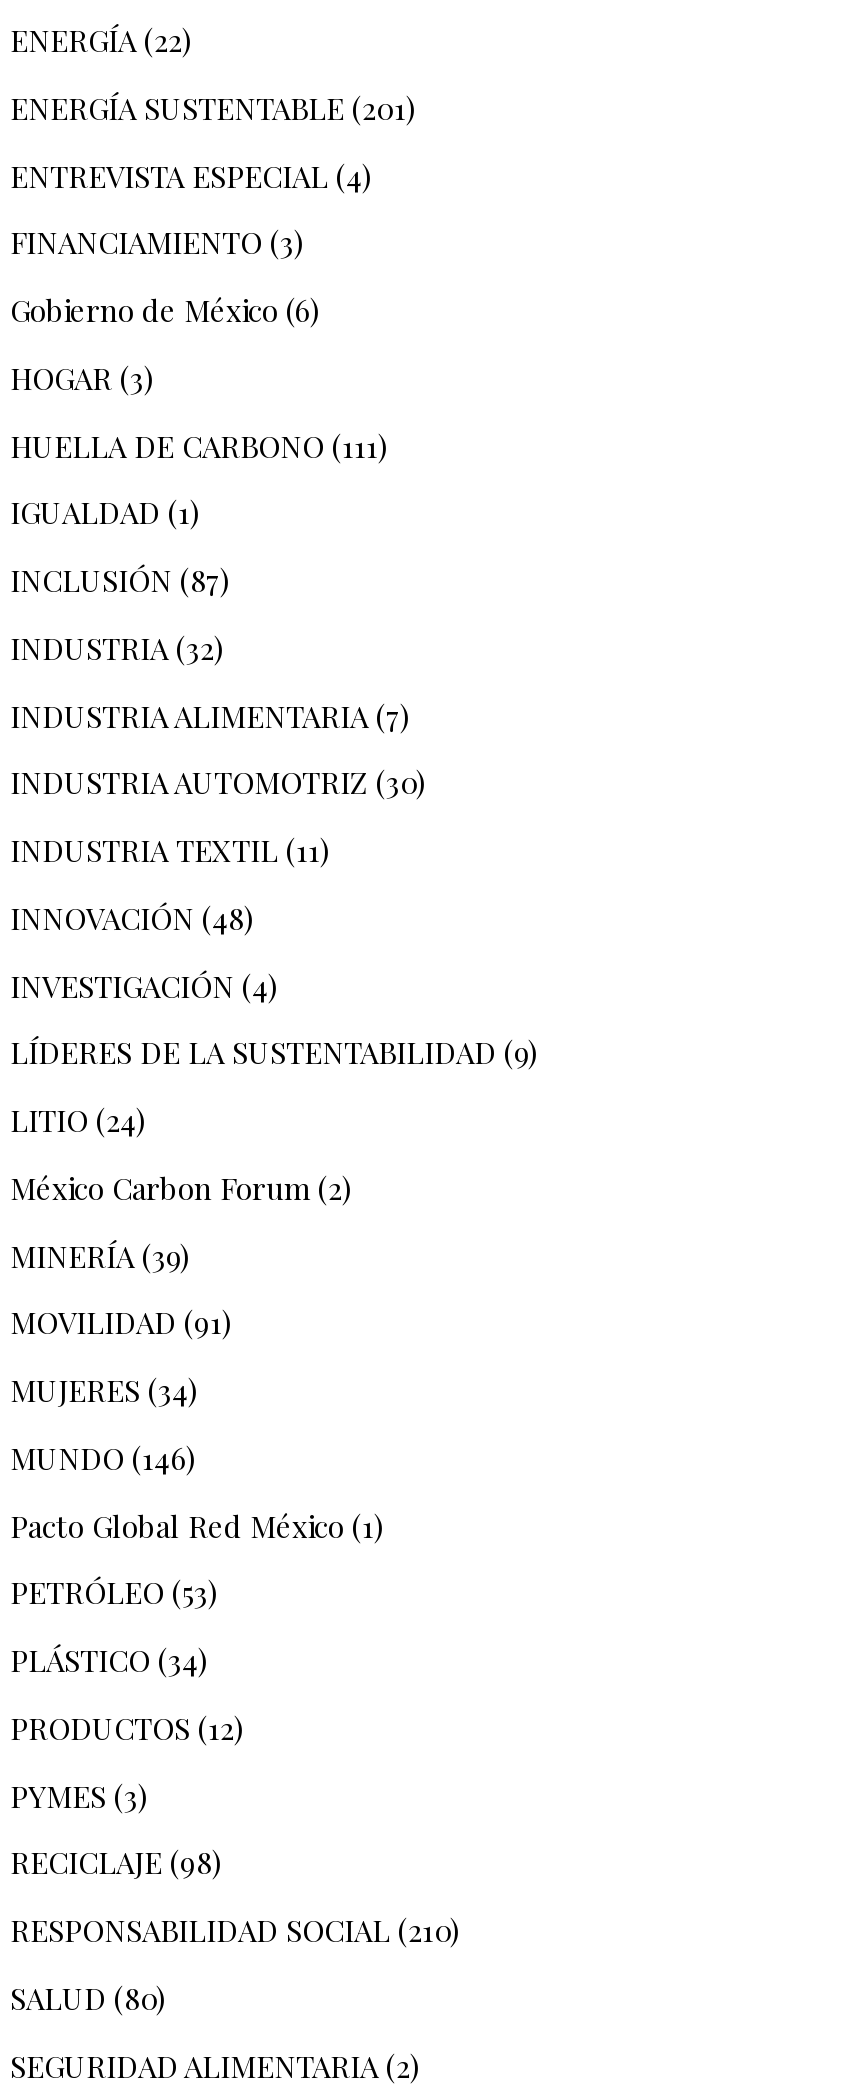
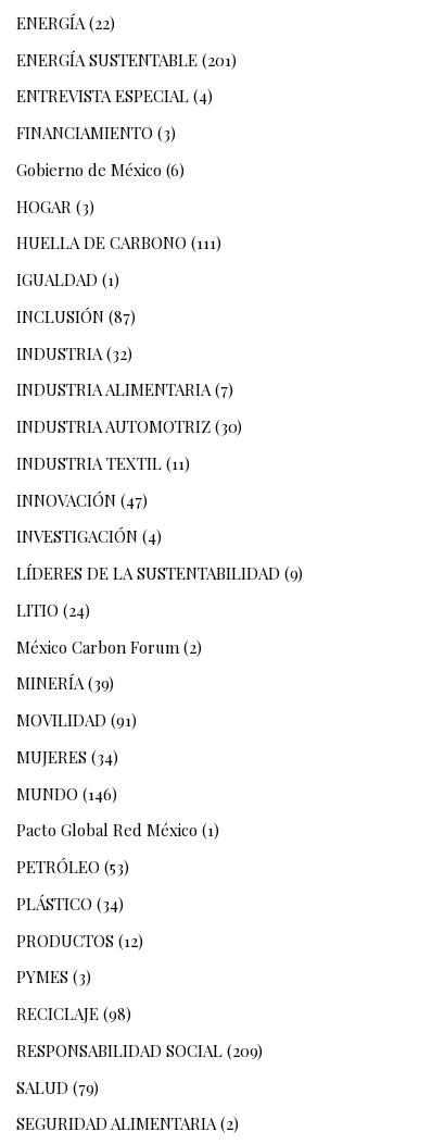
[10,897,254,937] INNOVACIÓN (48) -> [16,489,148,511] INNOVACIÓN (47)
[10,1910,460,1950] RESPONSABILIDAD SOCIAL (210) -> [16,1039,263,1061] RESPONSABILIDAD SOCIAL (209)
[10,1977,166,2017] SALUD (80) -> [16,1076,99,1098] SALUD (79)

